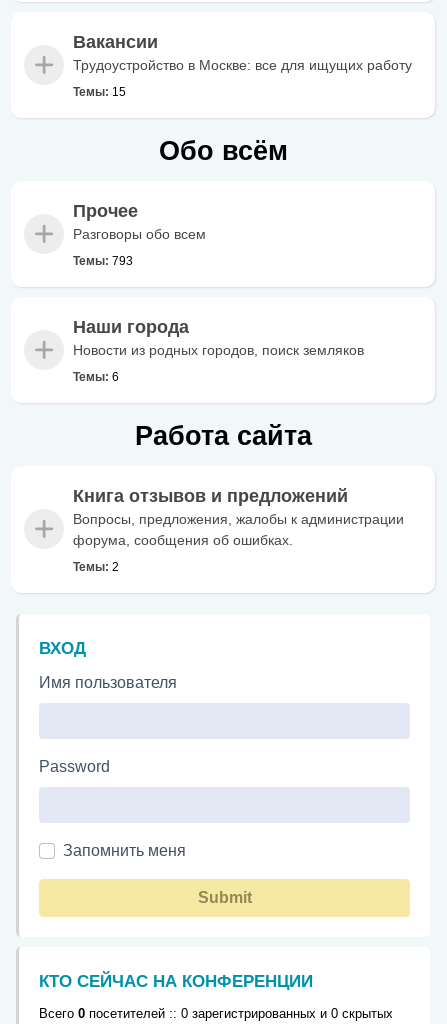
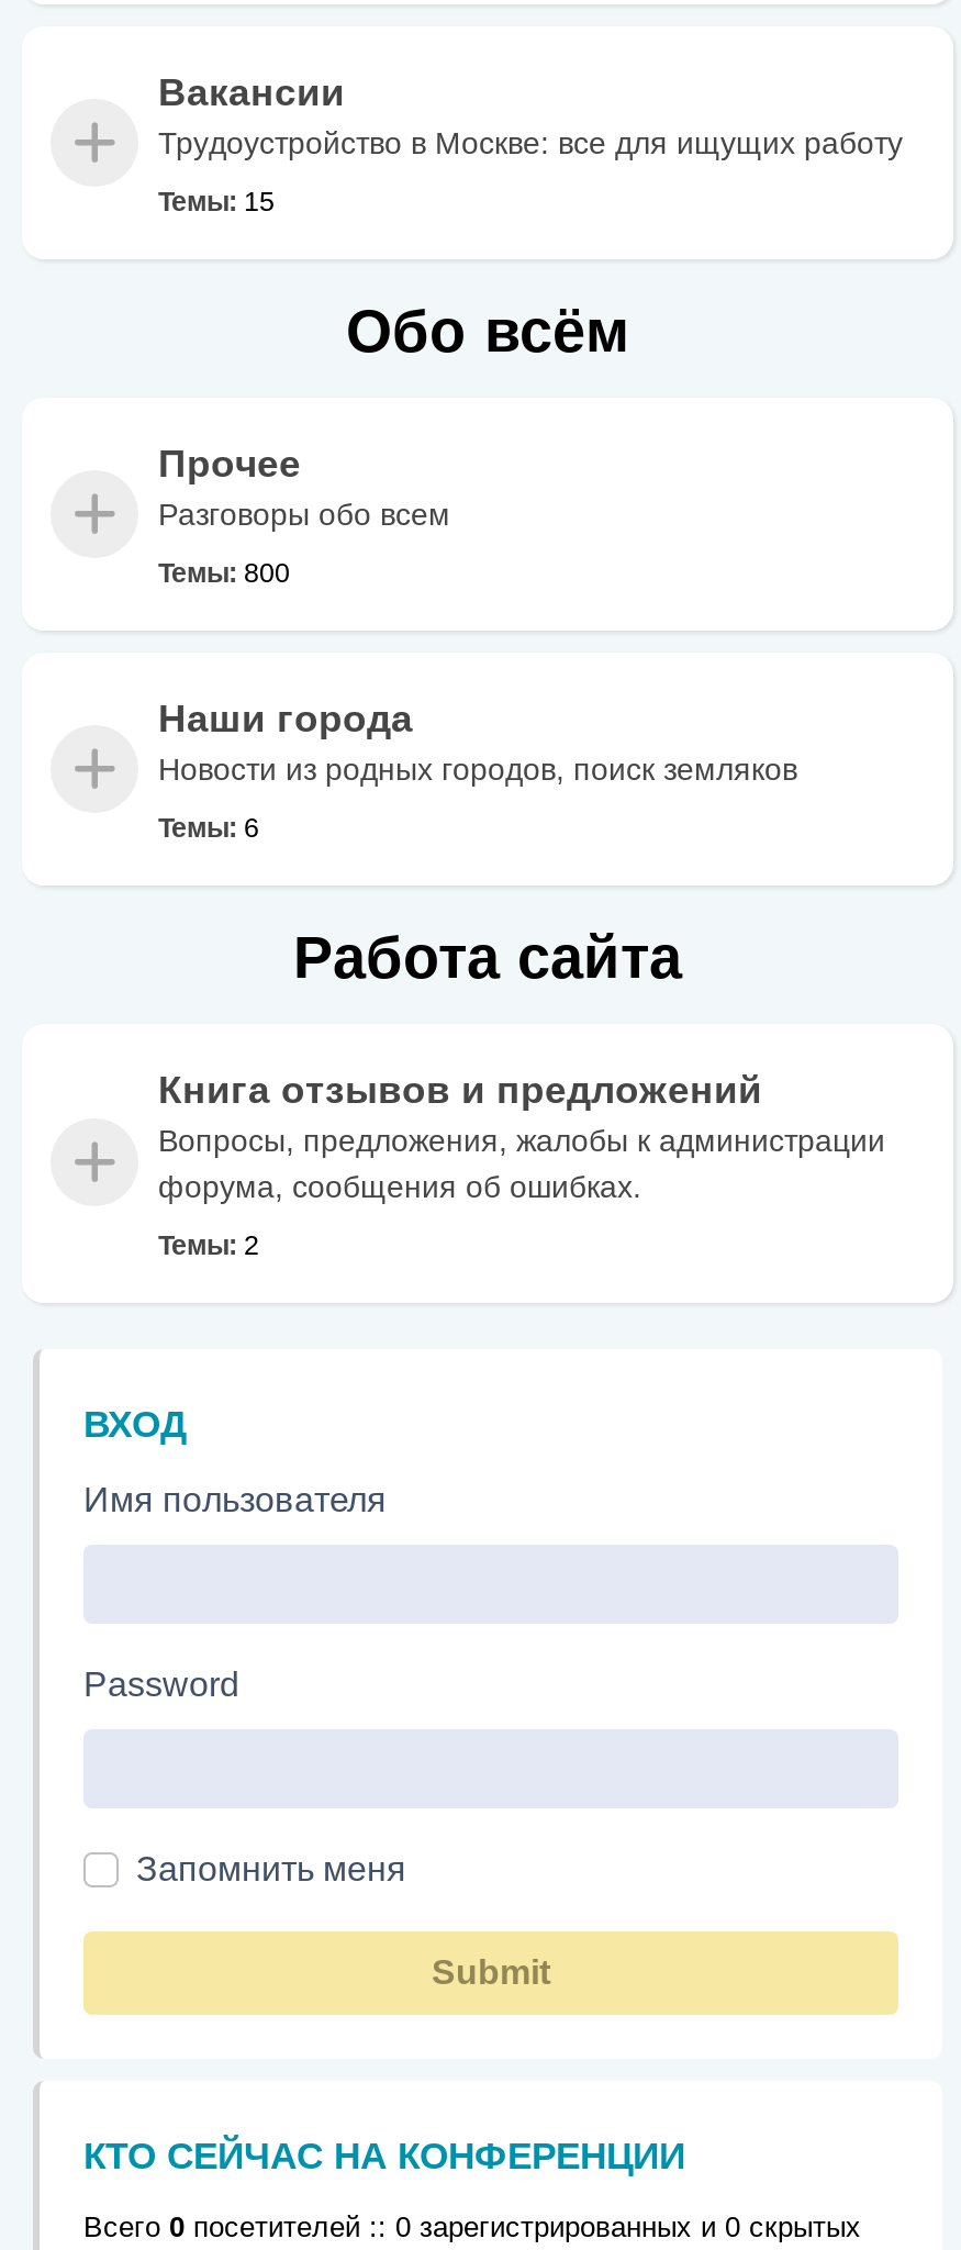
[73,254,133,268] Темы: 793 -> [158,559,290,589] Темы: 800

